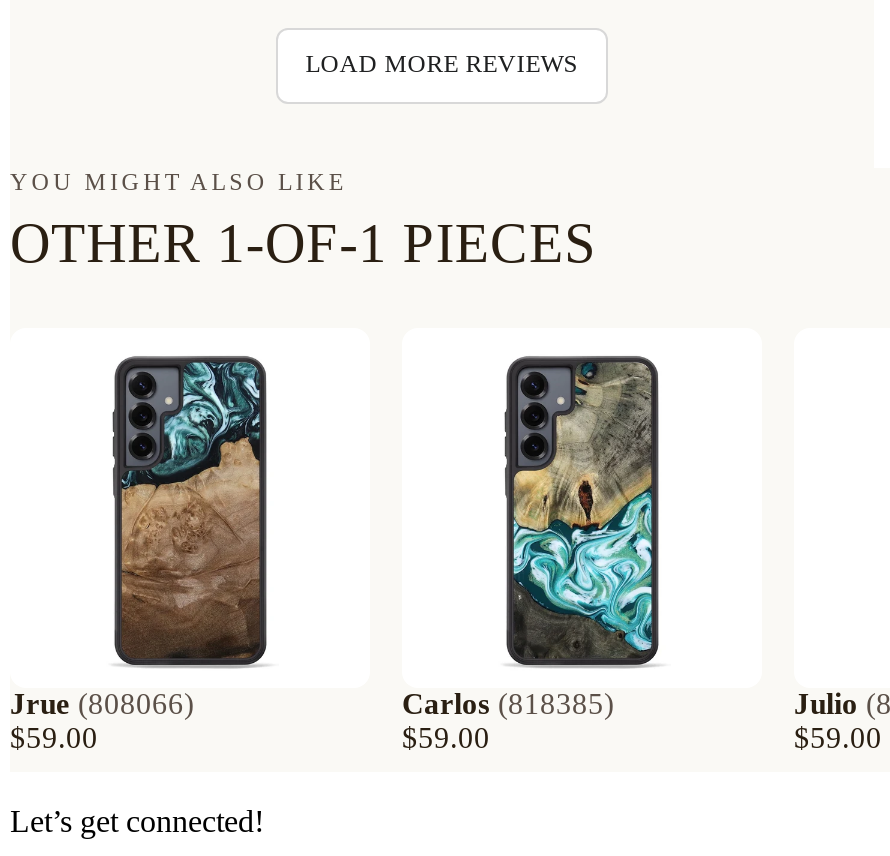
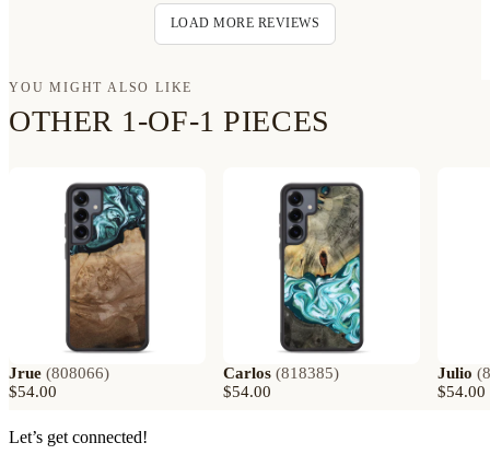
[10,721,98,753] $59.00 -> [9,383,57,400] $54.00
[402,721,490,753] $59.00 -> [223,383,271,400] $54.00
[794,721,882,753] $59.00 -> [437,383,486,400] $54.00

